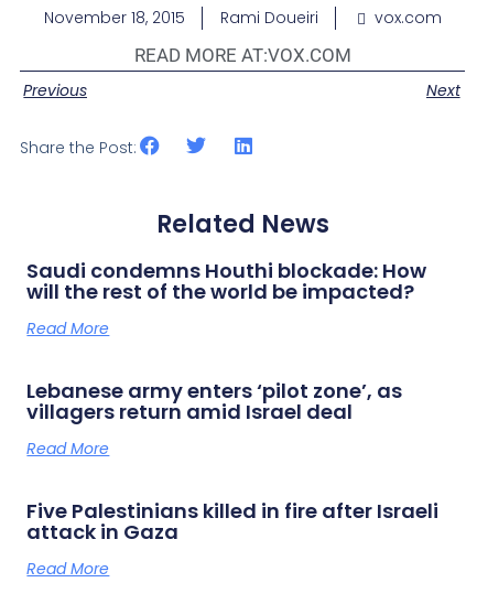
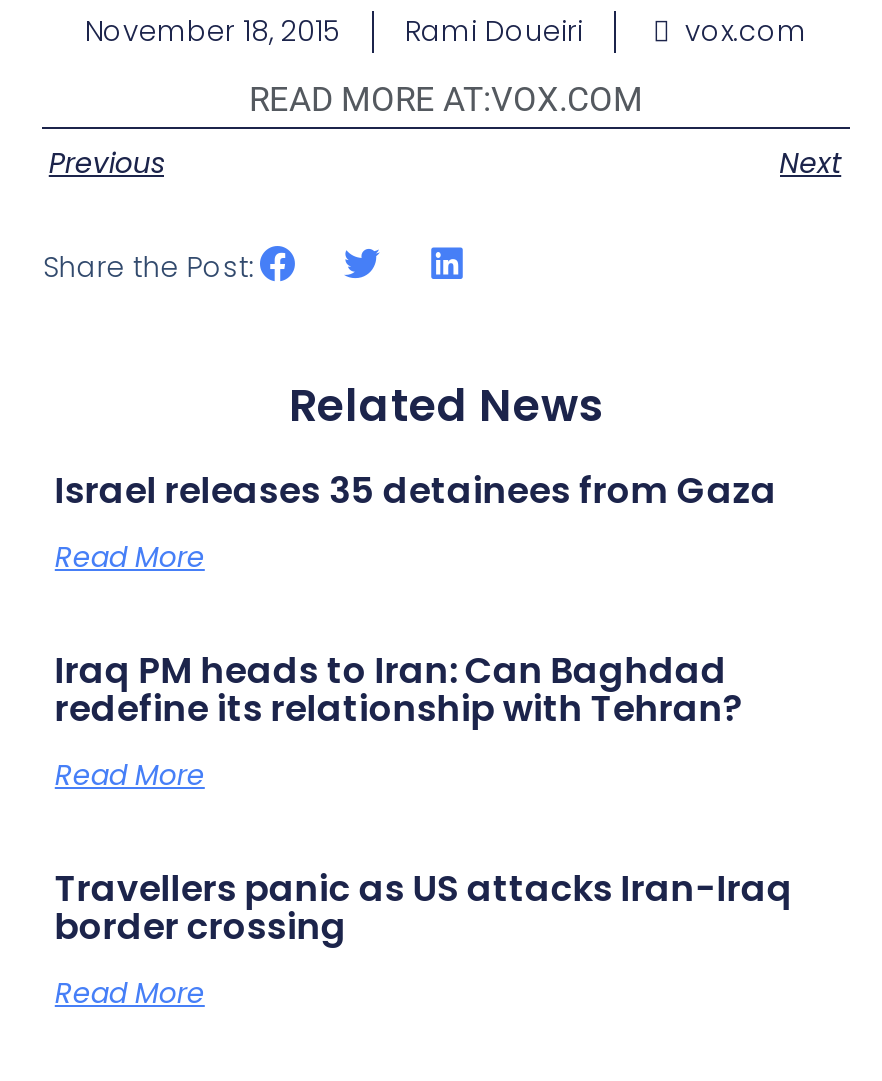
[27,257,427,305] Saudi condemns Houthi blockade: How | will the rest of the world be impacted? -> [55,464,777,514] Israel releases 35 detainees from Gaza
[27,377,403,425] Lebanese army enters ‘pilot zone’, as | villagers return amid Israel deal -> [55,644,743,732] Iraq PM heads to Iran: Can Baghdad | redefine its relationship with Tehran?
[27,497,439,545] Five Palestinians killed in fire after Israeli | attack in Gaza -> [55,862,793,950] Travellers panic as US attacks Iran-Iraq | border crossing

